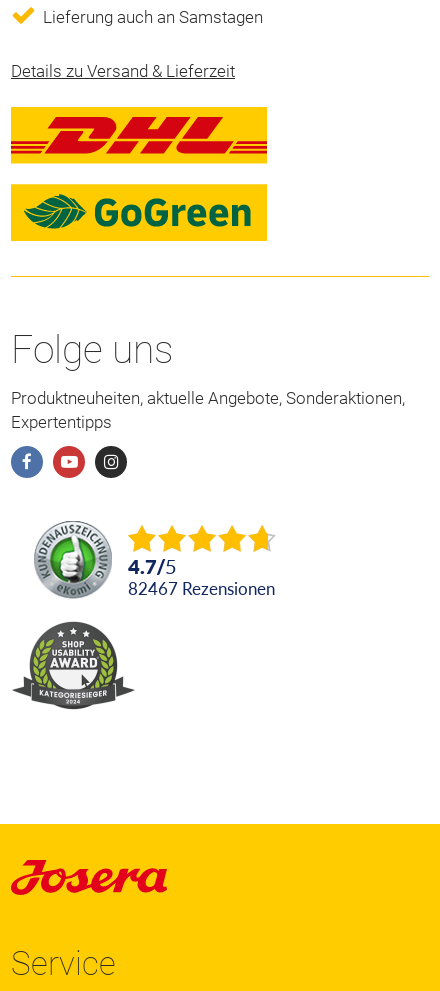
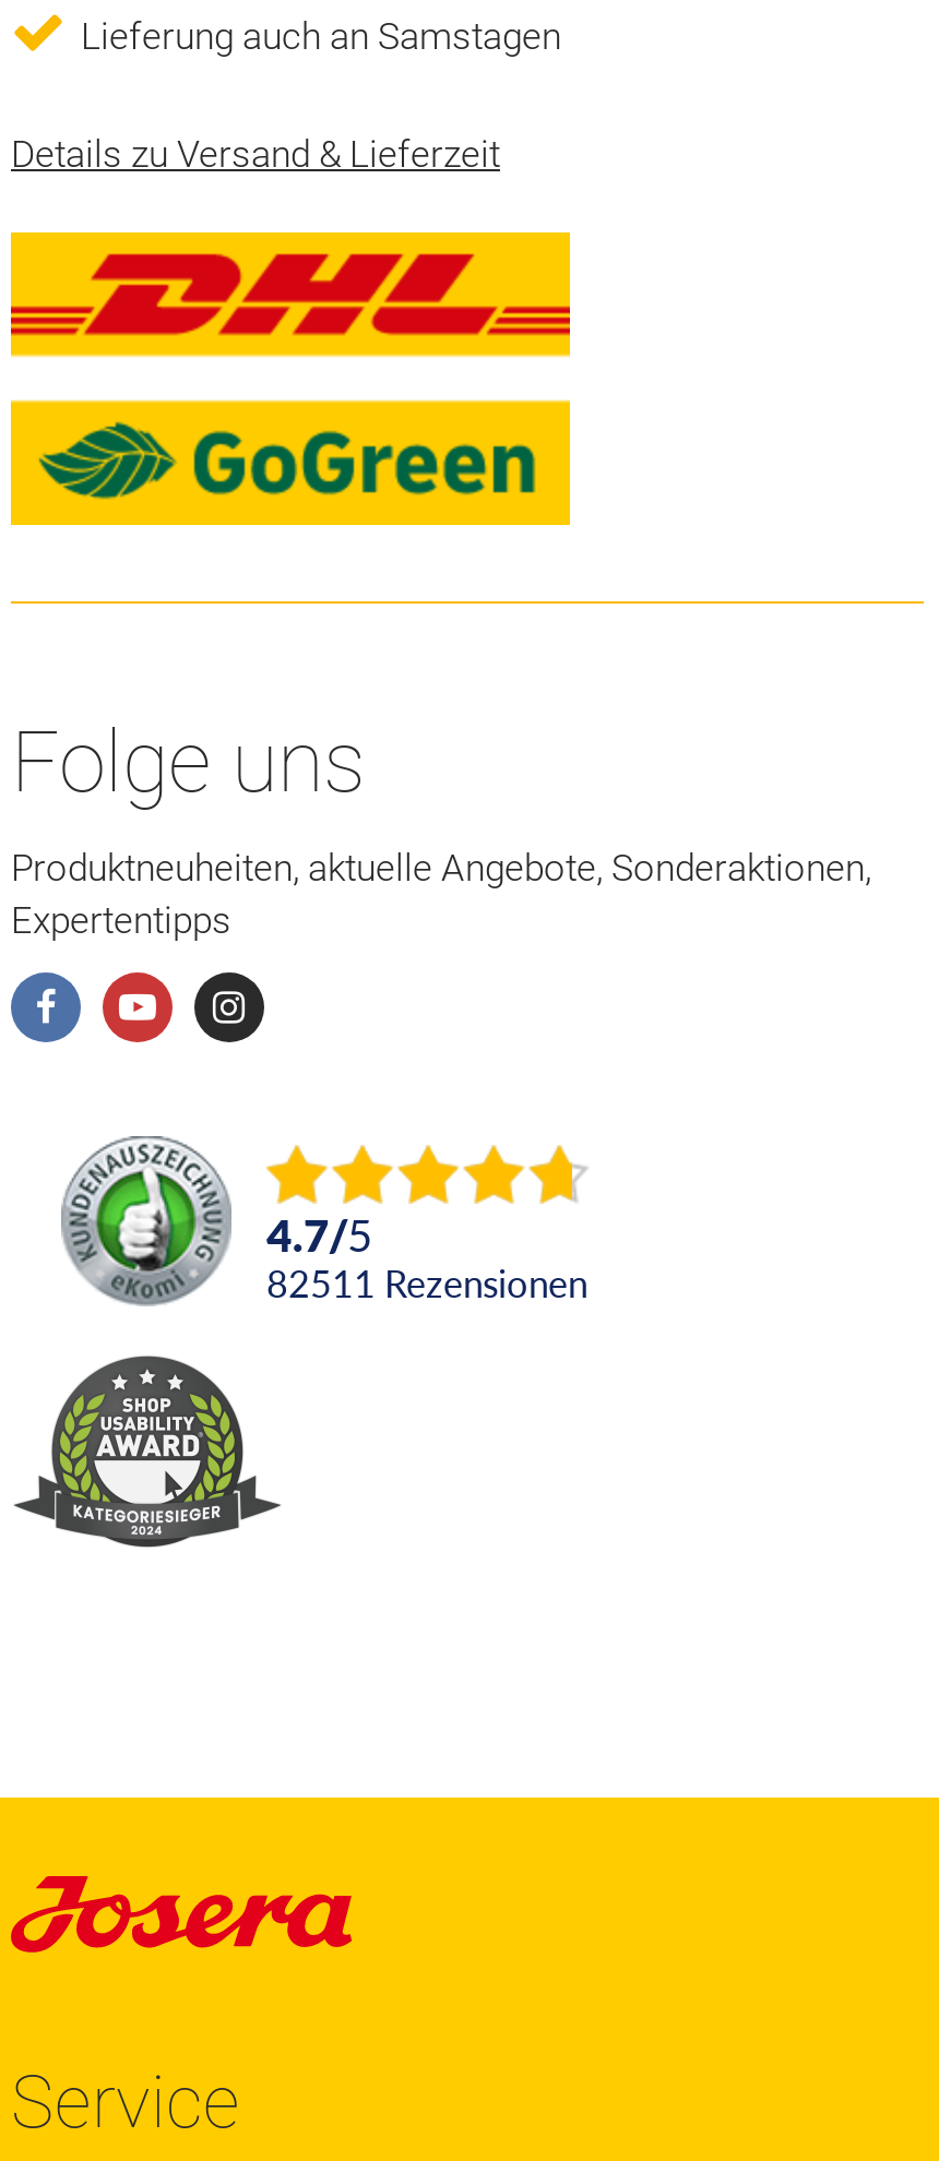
[128,578,275,599] 82467 Rezensionen -> [266,1260,587,1306] 82511 Rezensionen

